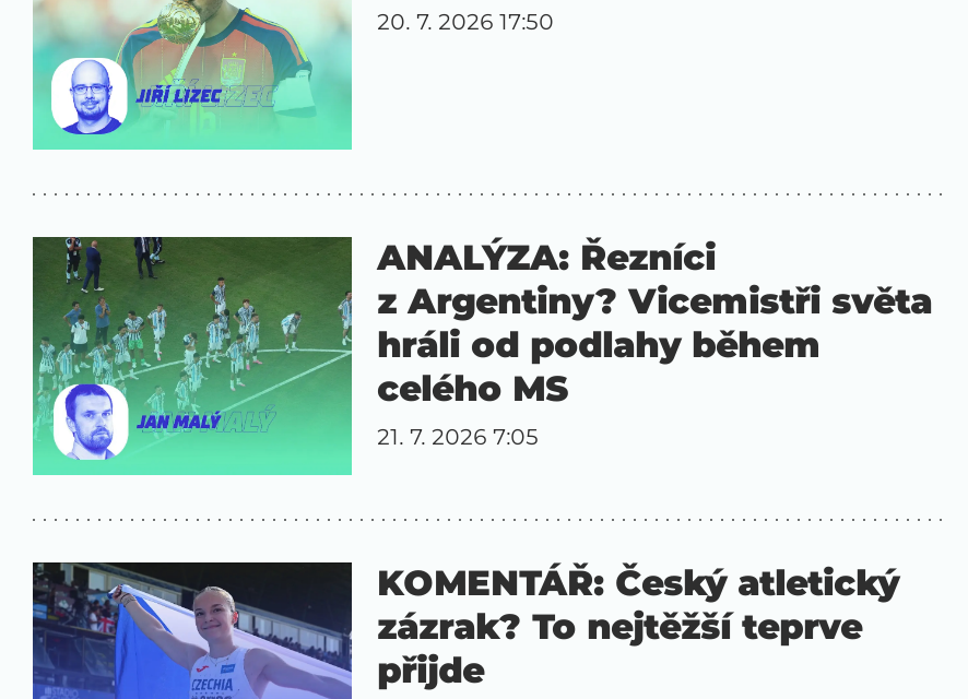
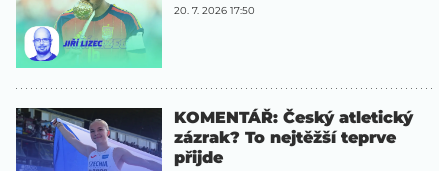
[33,236,932,476] [image] | ANALÝZA: Řezníci | z Argentiny? Vicemistři světa | hráli od podlahy během | celého MS | 21. 7. 2026 7:05 -> none

